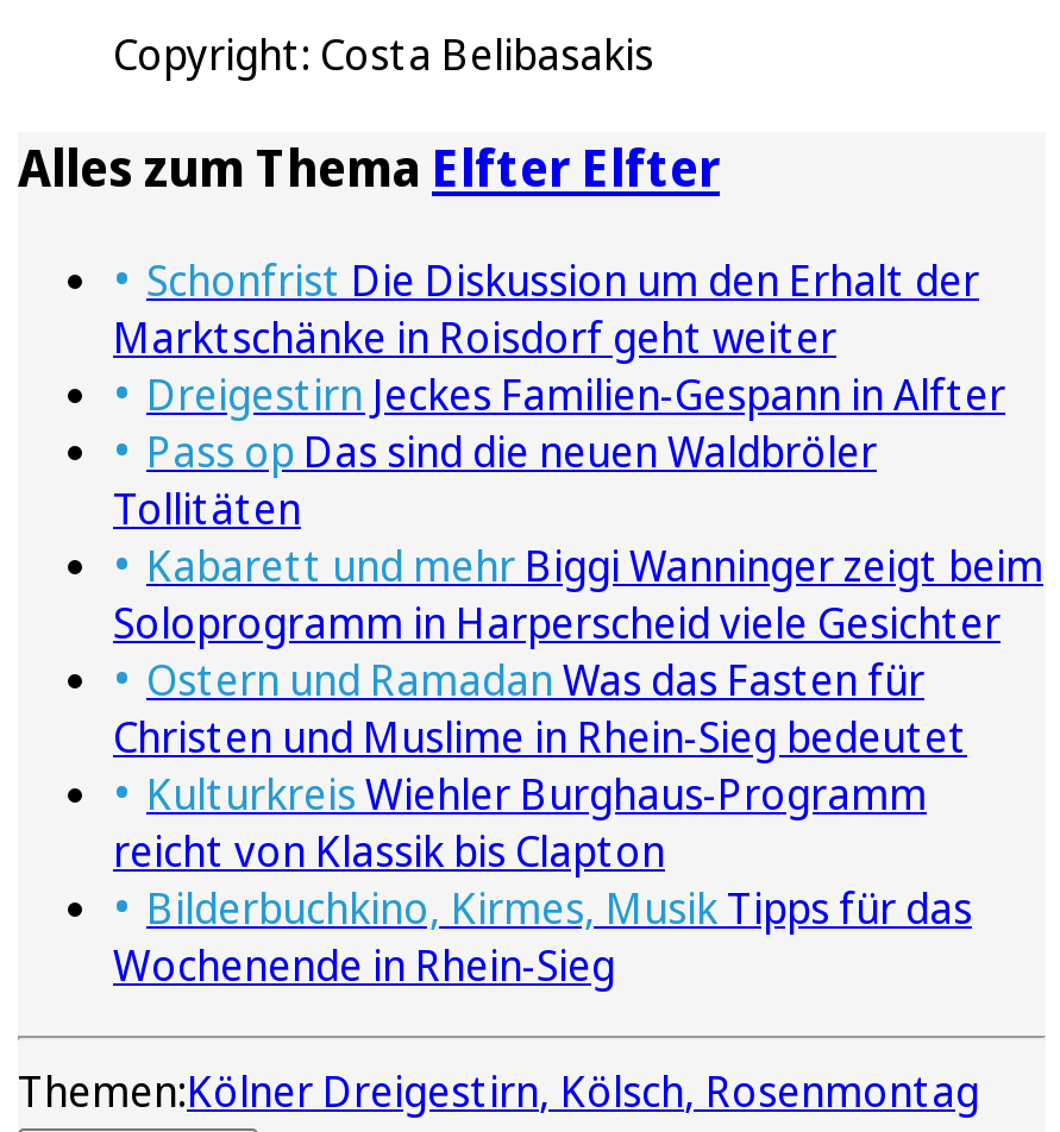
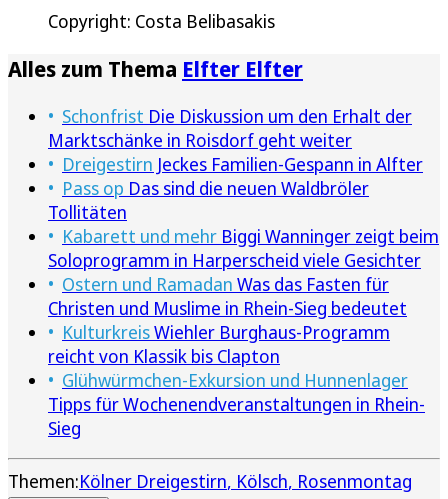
[113,878,972,993] Bilderbuchkino, Kirmes, Musik Tipps für das | Wochenende in Rhein-Sieg -> [48,368,425,440] Glühwürmchen-Exkursion und Hunnenlager | Tipps für Wochenendveranstaltungen in Rhein- | Sieg

